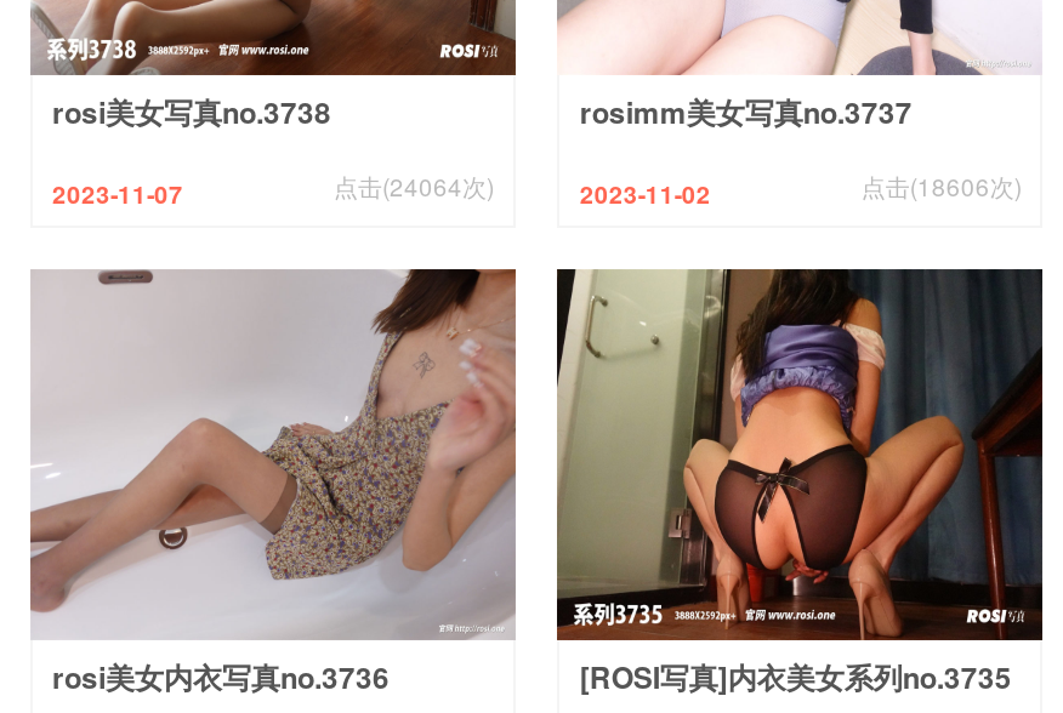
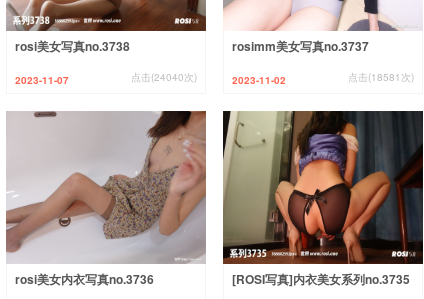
[334,169,494,203] 点击(24064次) -> [131,70,197,84] 点击(24040次)
[861,169,1021,203] 点击(18606次) -> [348,70,414,84] 点击(18581次)

